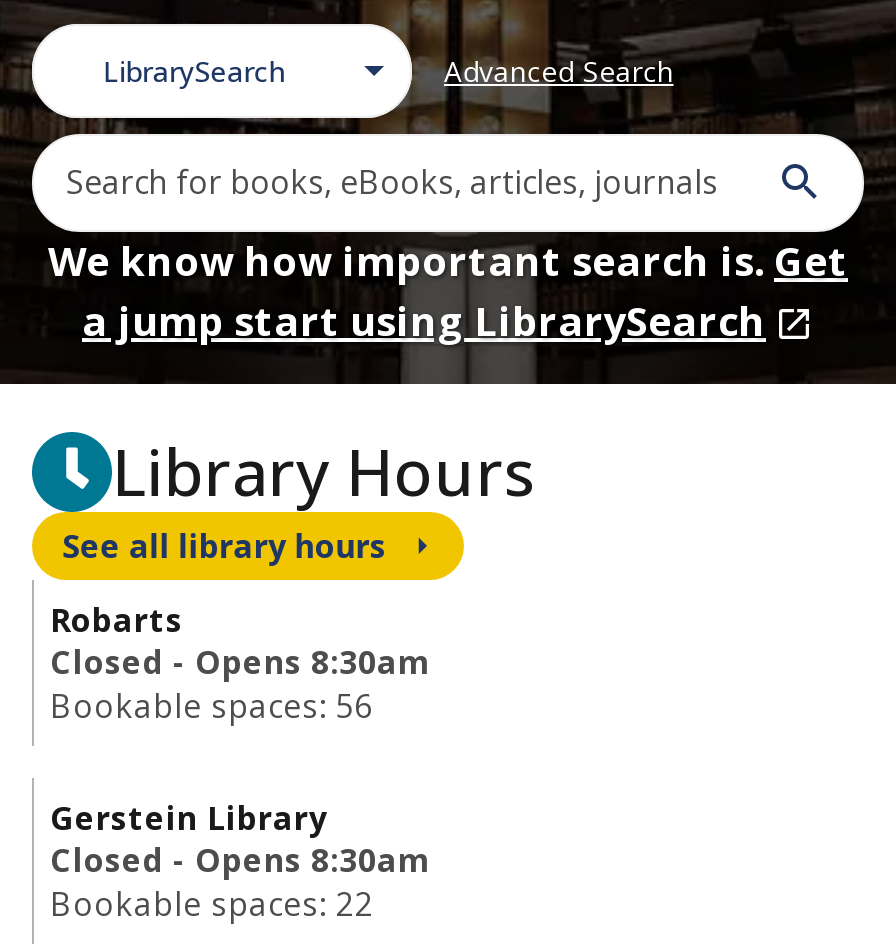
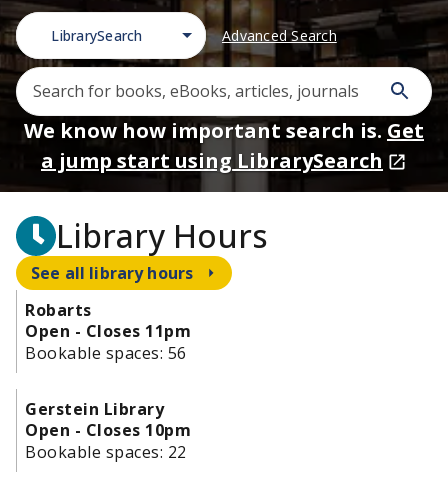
[50,639,431,683] Closed - Opens 8:30am -> [25,320,191,342] Open - Closes 11pm
[50,837,431,881] Closed - Opens 8:30am -> [25,419,191,441] Open - Closes 10pm

